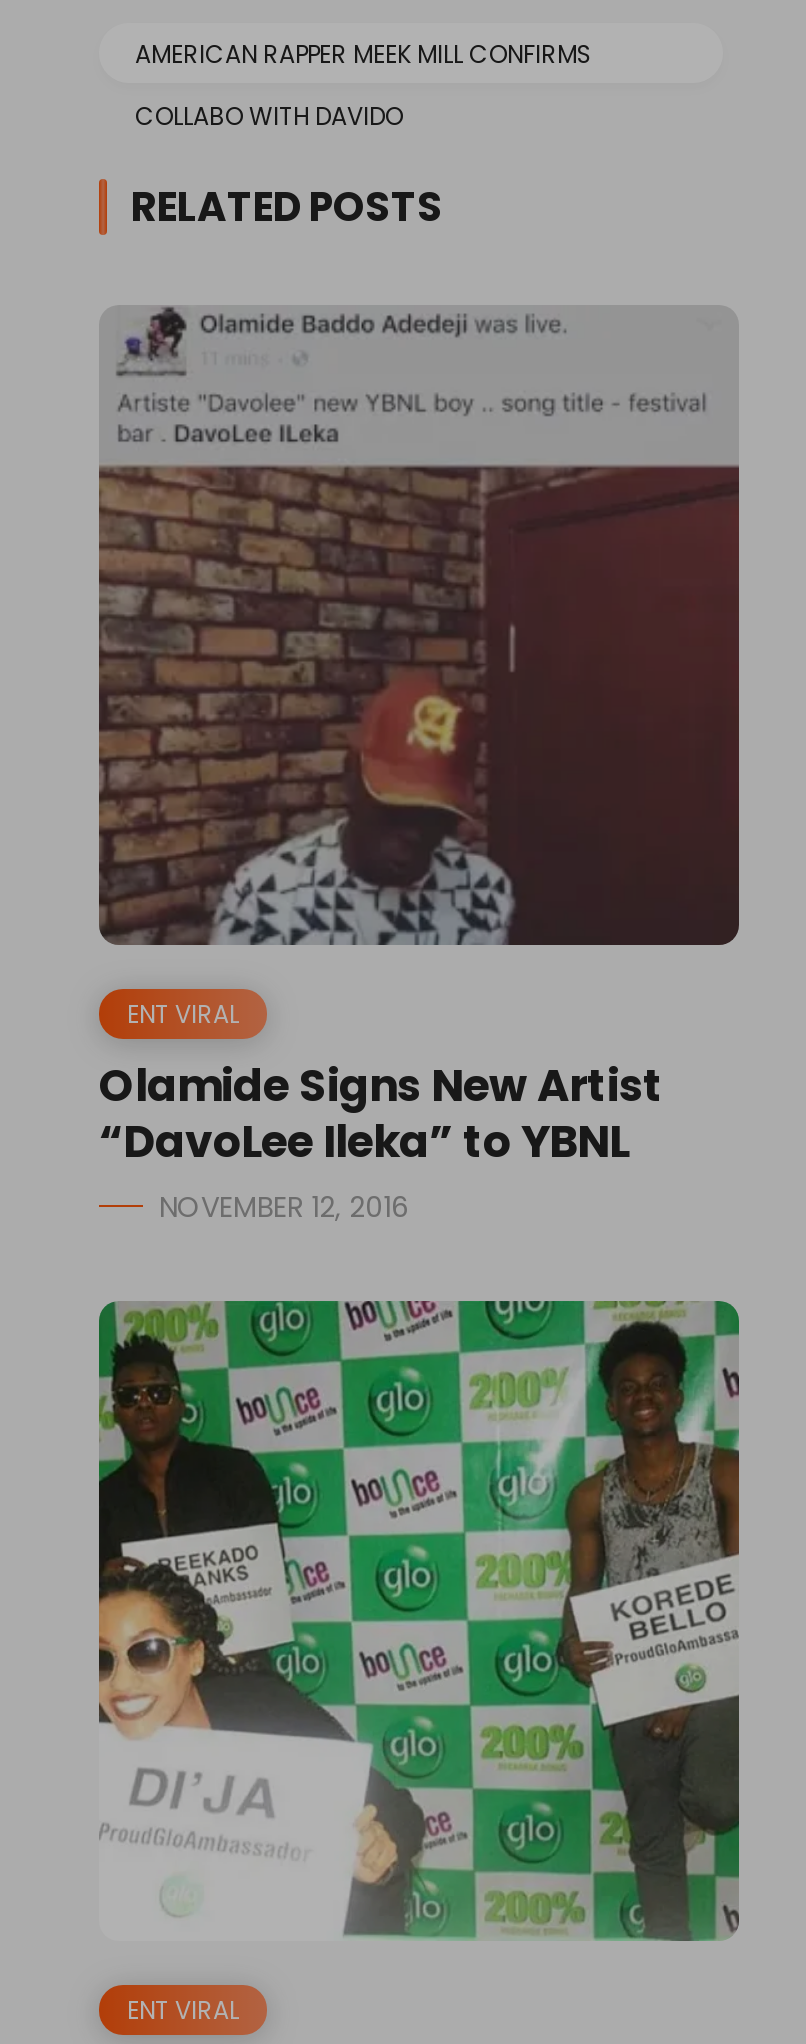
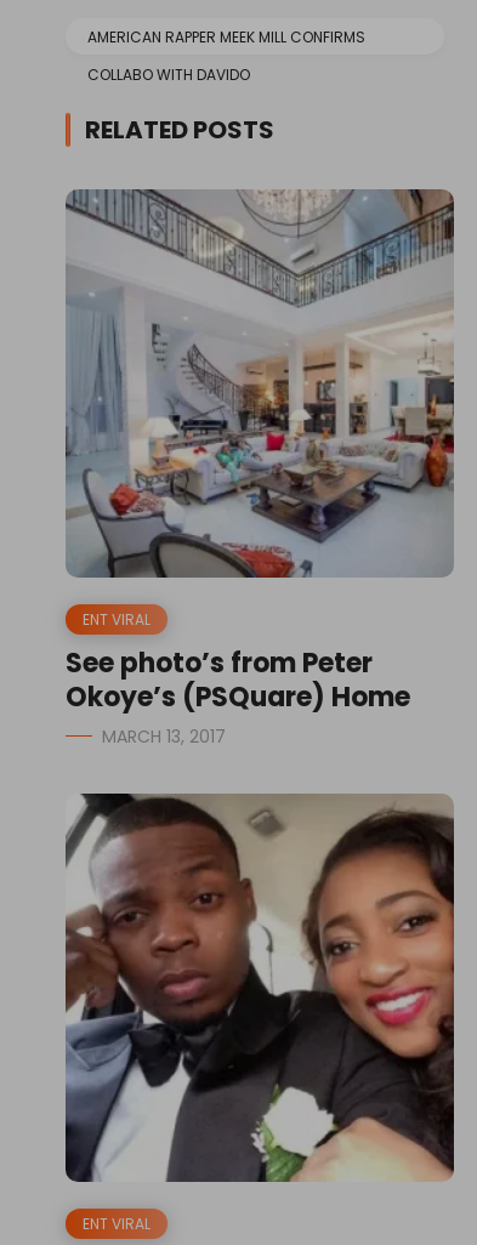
[97,305,741,947] [image] -> [66,188,455,579] [image]
[99,1055,663,1227] Olamide Signs New Artist | “DavoLee Ileka” to YBNL | NOVEMBER 12, 2016 -> [66,644,410,749] See photo’s from Peter | Okoye’s (PSQuare) Home | MARCH 13, 2017
[97,1299,741,1943] [image] -> [64,792,455,1183] [image]

